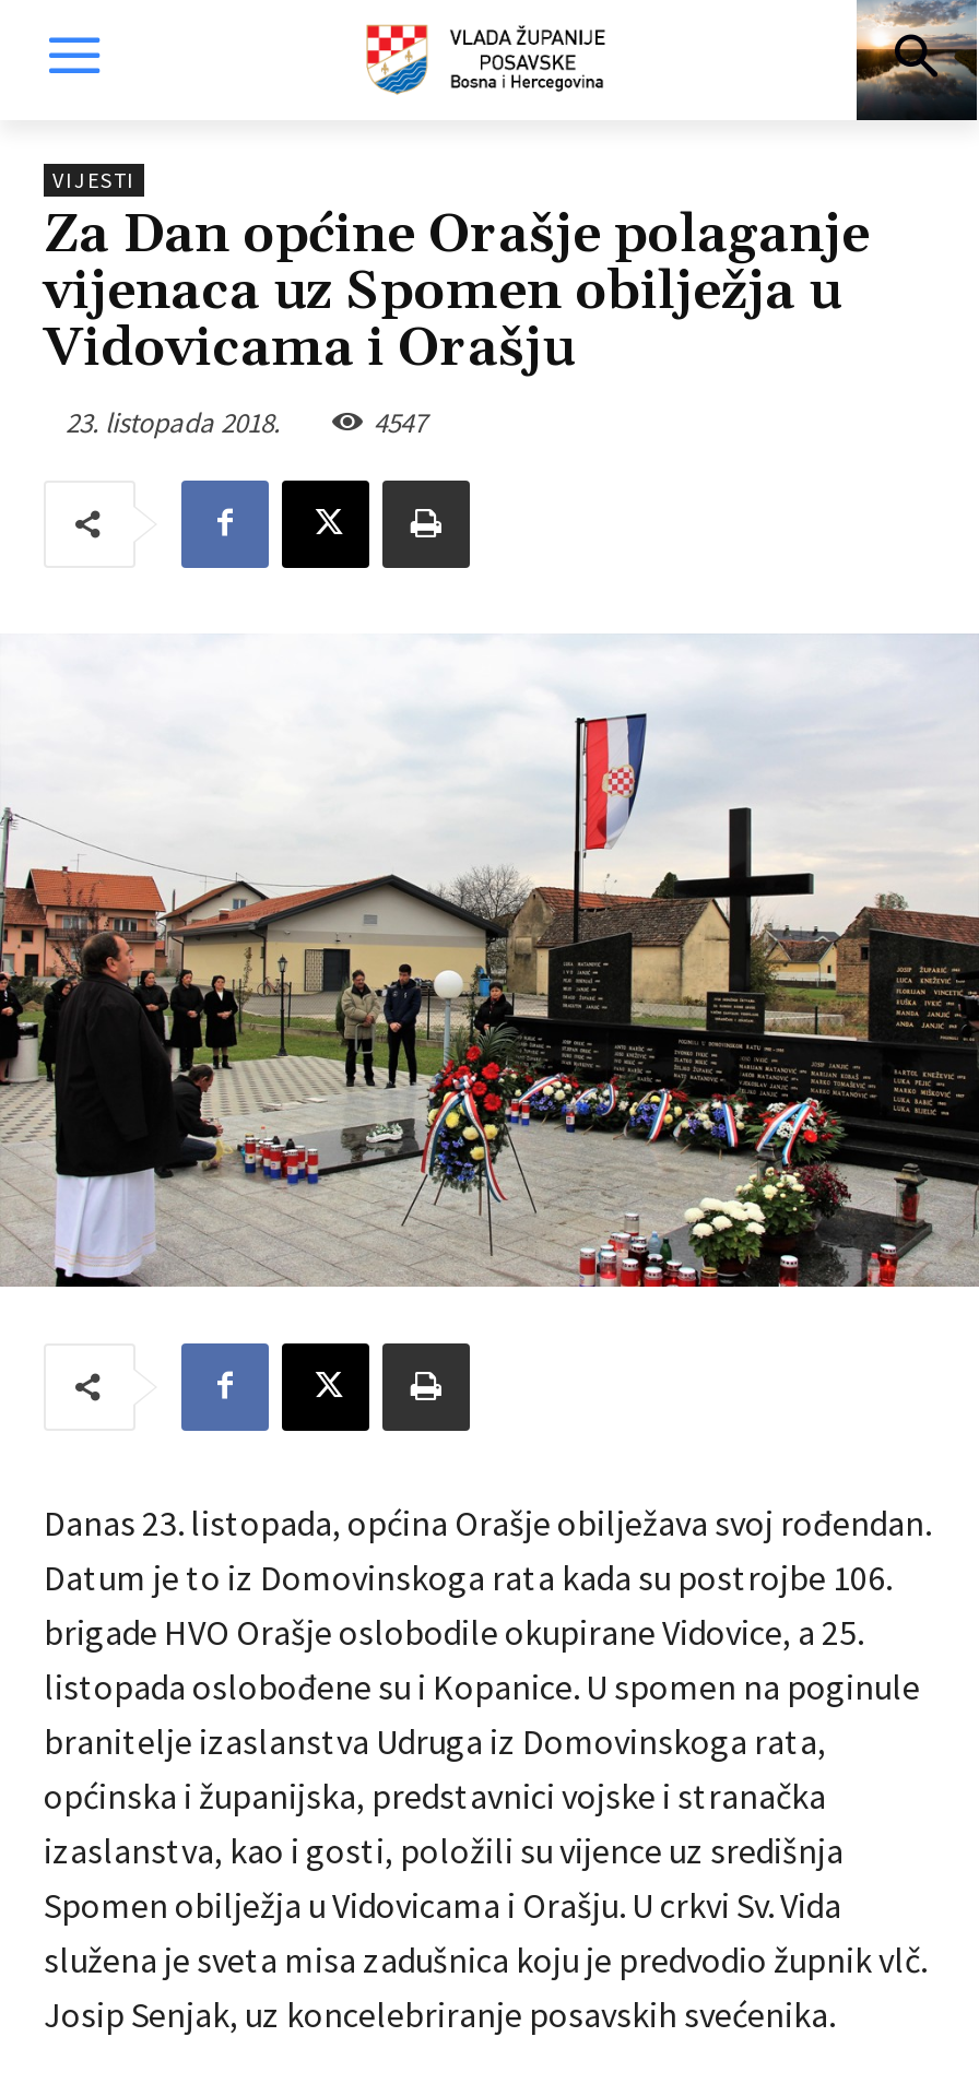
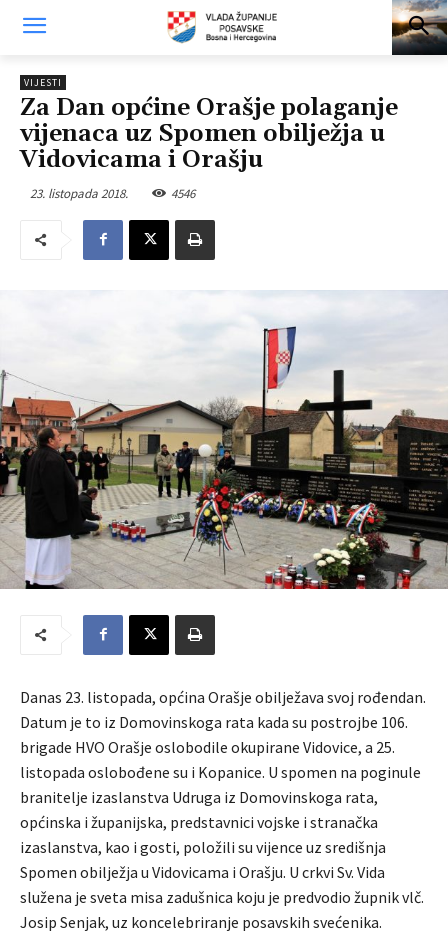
[374,404,426,441] 4547 -> [171,185,195,202] 4546

